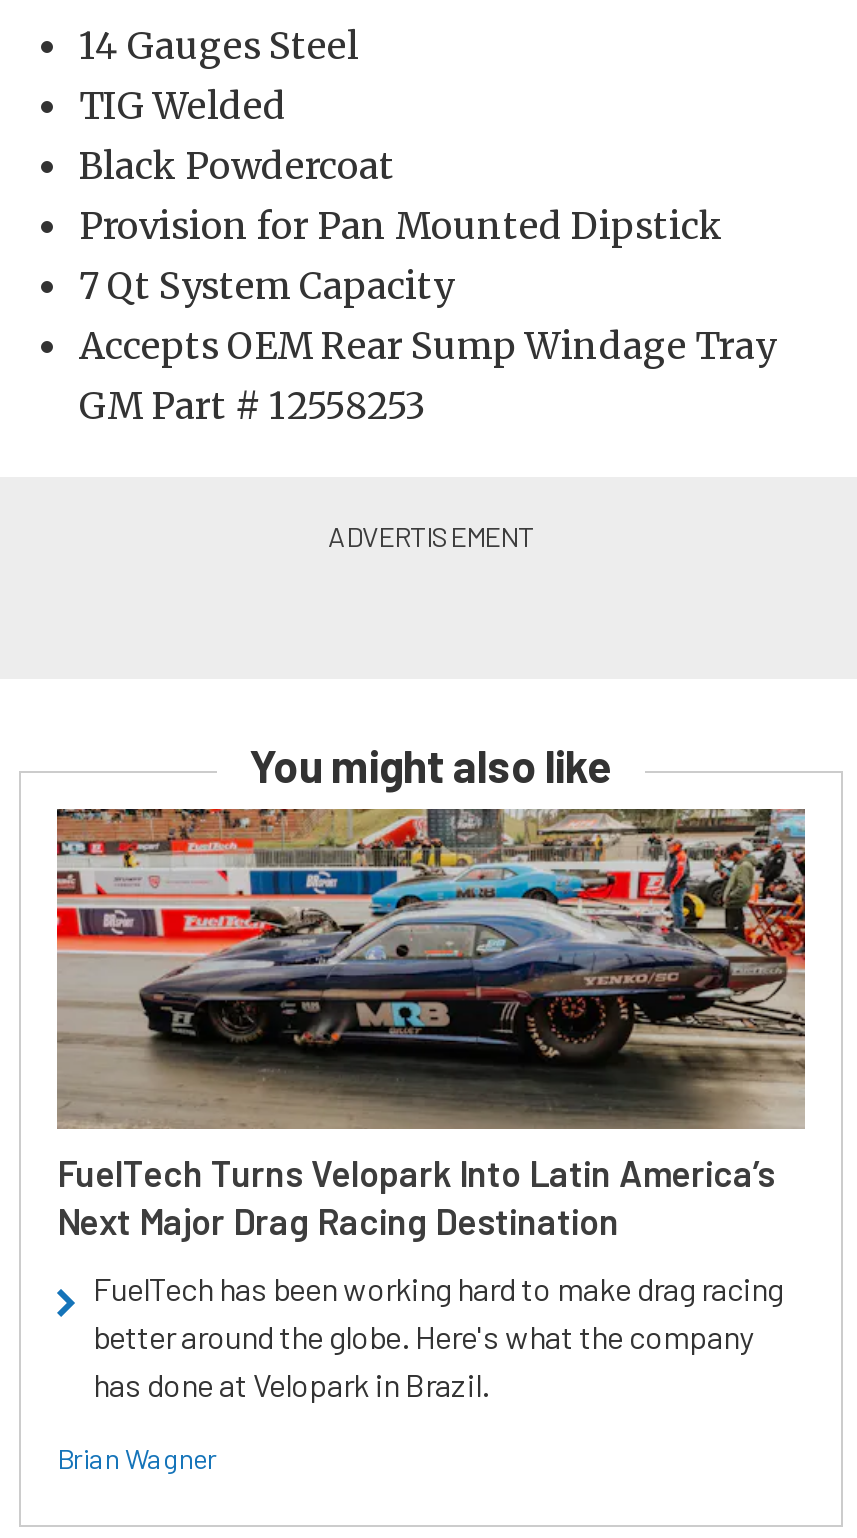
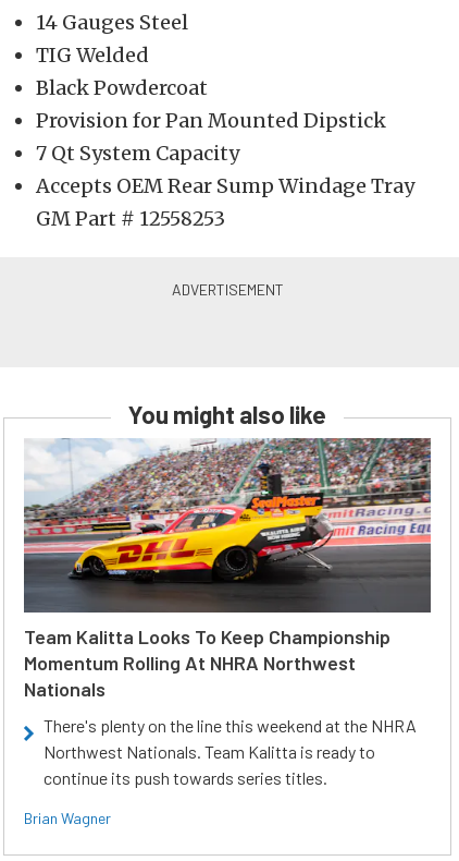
[55,807,805,1243] [image] | FuelTech Turns Velopark Into Latin America’s | Next Major Drag Racing Destination -> [24,438,432,701] [image] | Team Kalitta Looks To Keep Championship | Momentum Rolling At NHRA Northwest | Nationals
[93,1269,783,1403] FuelTech has been working hard to make drag racing | better around the globe. Here's what the company | has done at Velopark in Brazil. -> [44,715,417,788] There's plenty on the line this weekend at the NHRA | Northwest Nationals. Team Kalitta is ready to | continue its push towards series titles.

